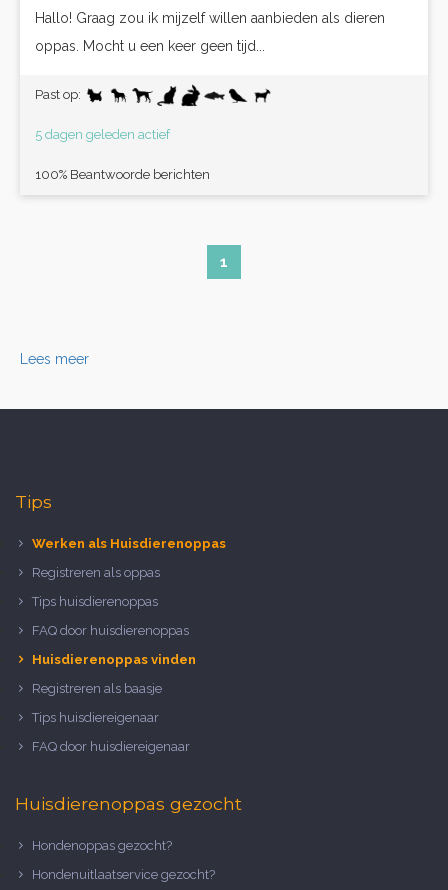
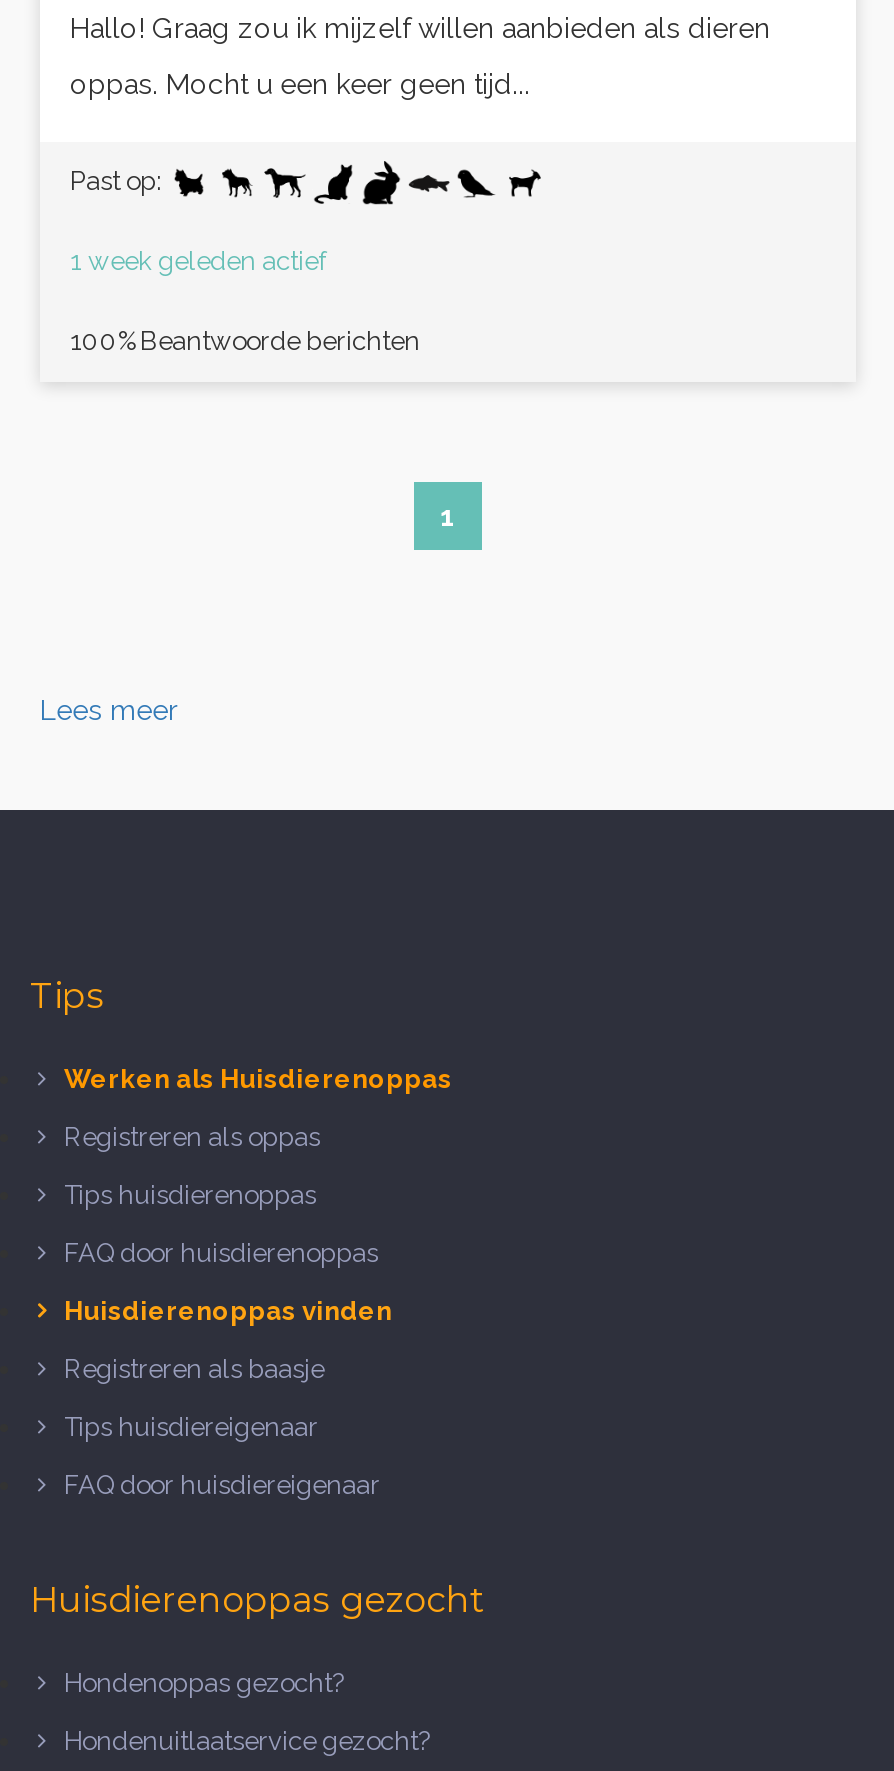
[35,127,170,142] 5 dagen geleden actief -> [70,246,326,276] 1 week geleden actief

